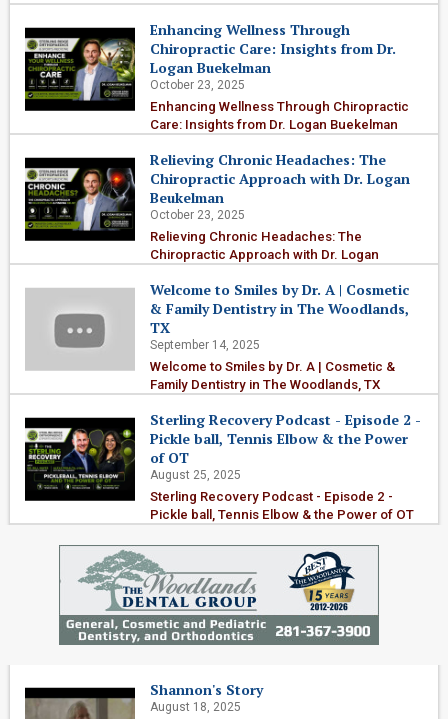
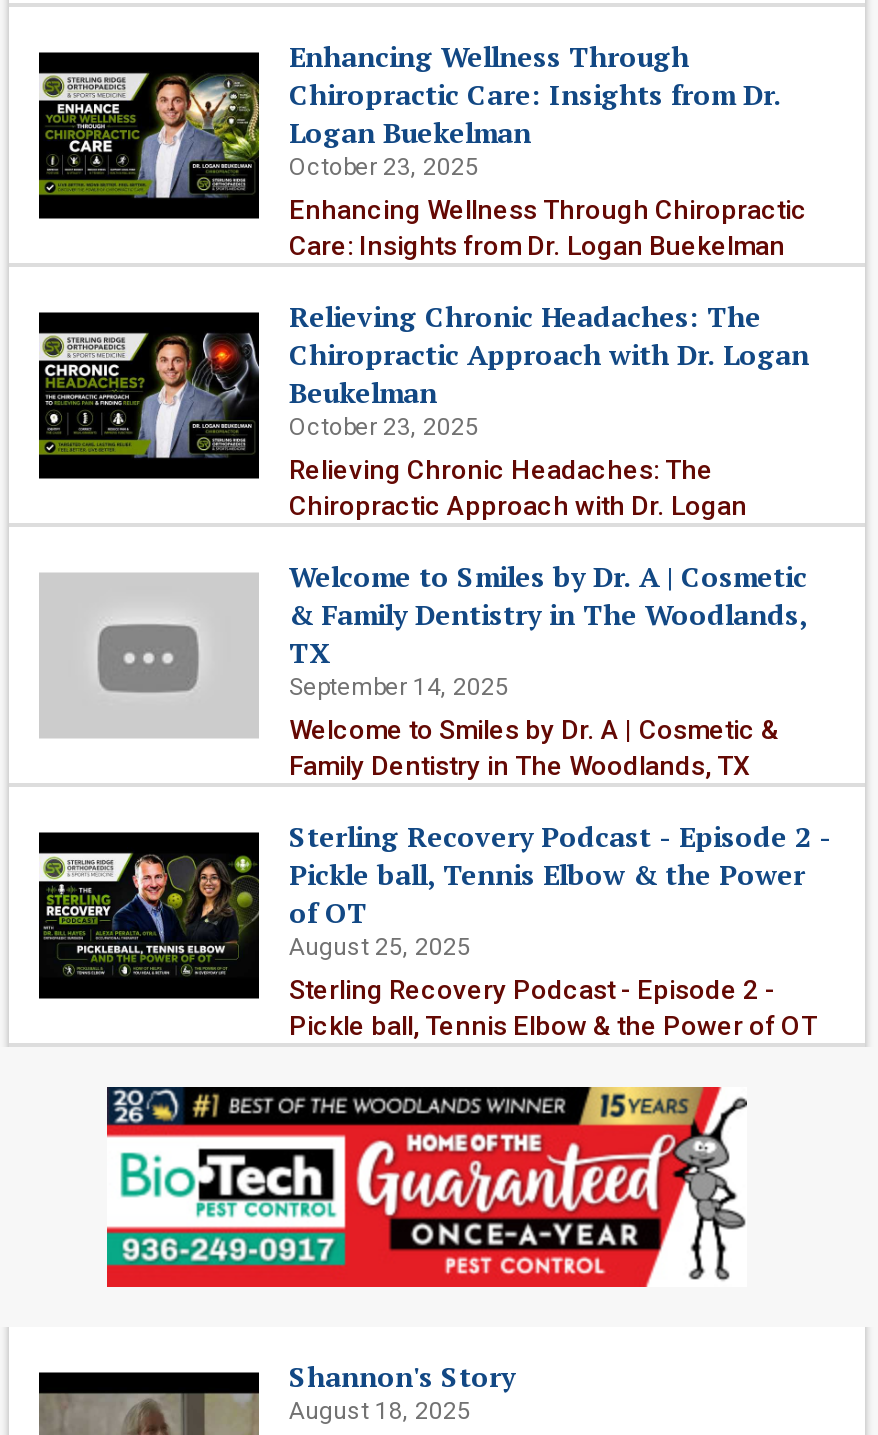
[58,544,380,646] [image] -> [105,1085,747,1289] [image]

